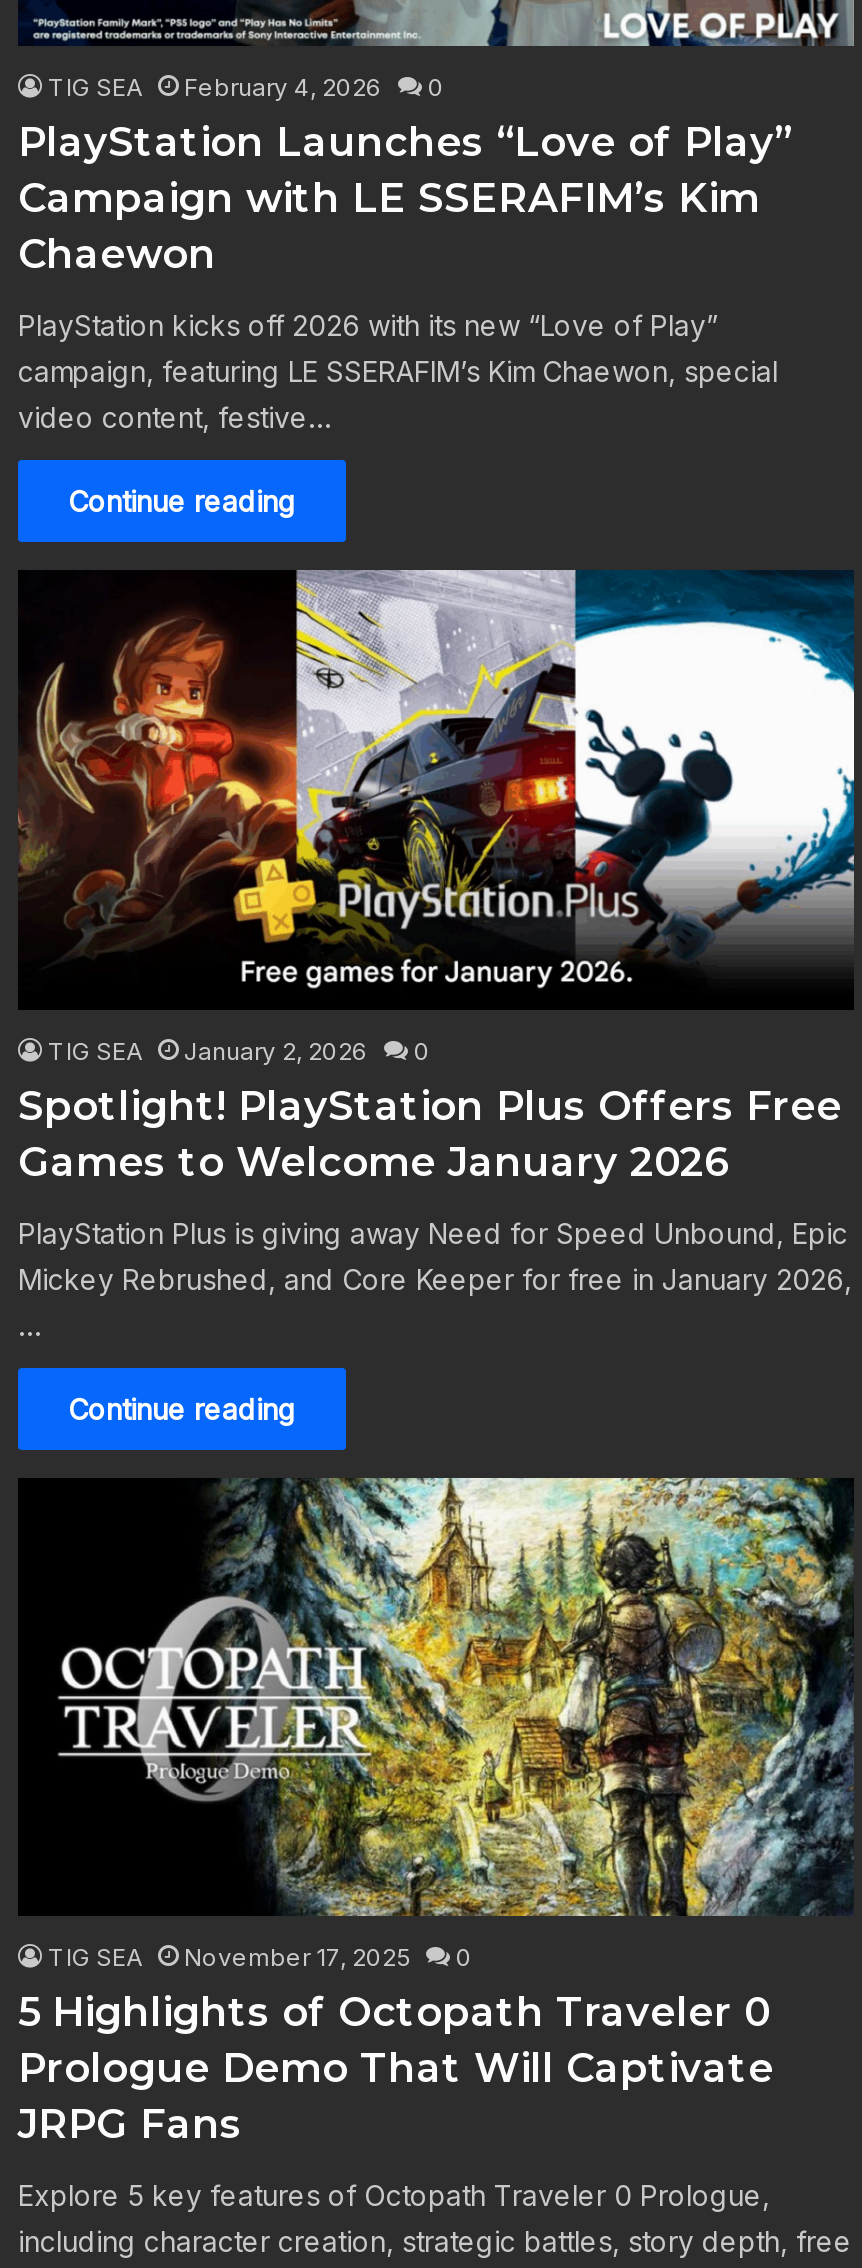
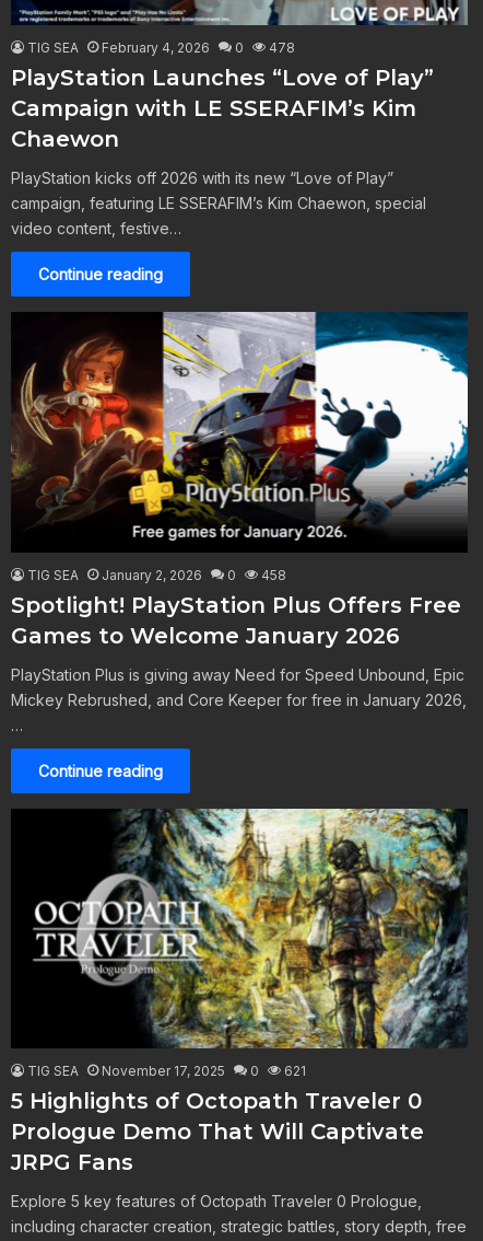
none -> [266,40,295,56] 478
none -> [258,567,286,583] 458
none -> [281,1063,306,1079] 621

